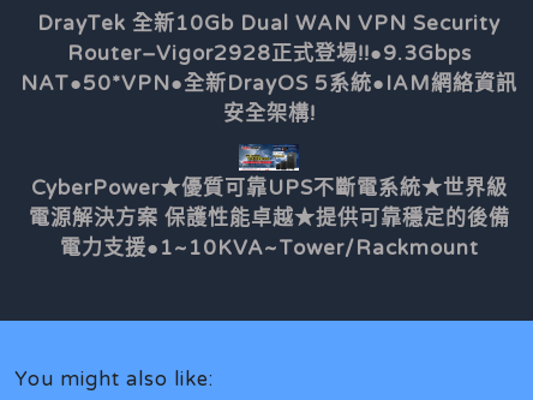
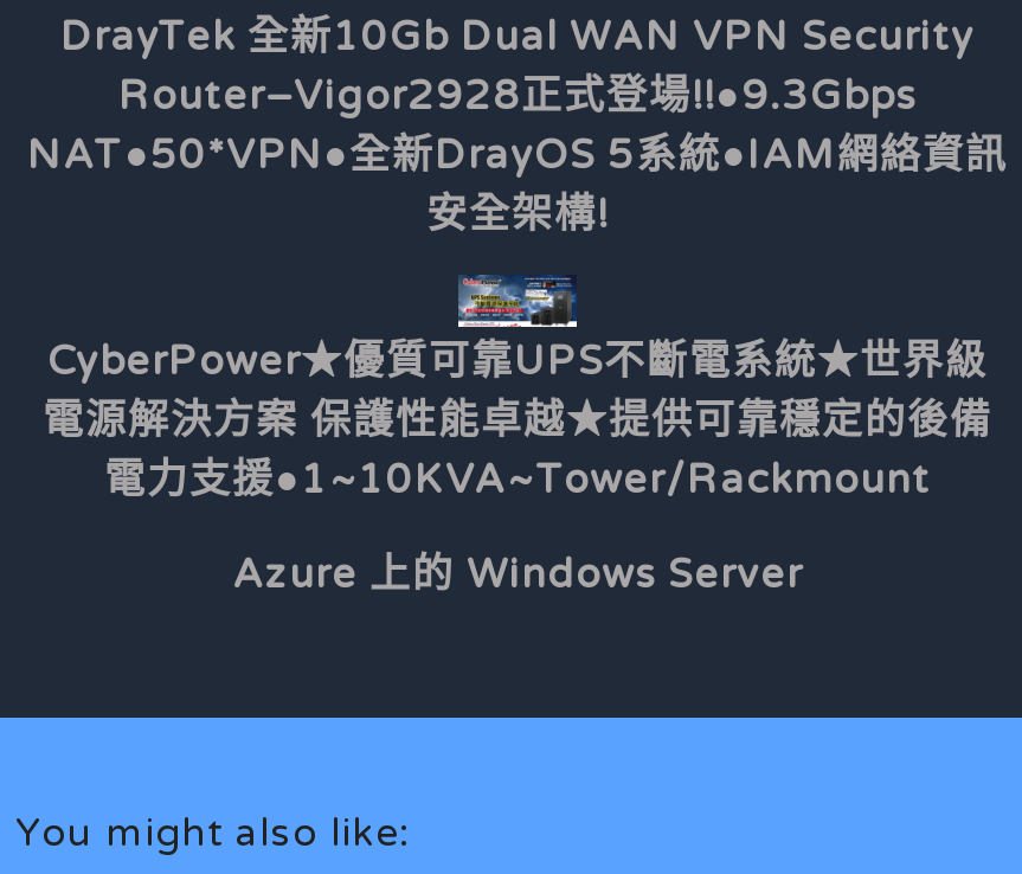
none -> [232,550,803,600] Azure 上的 Windows Server

